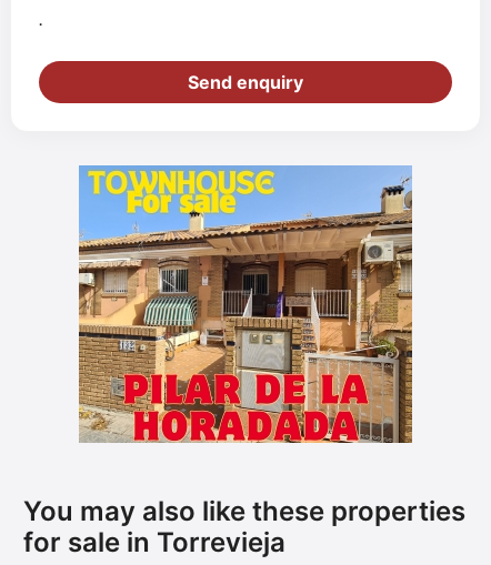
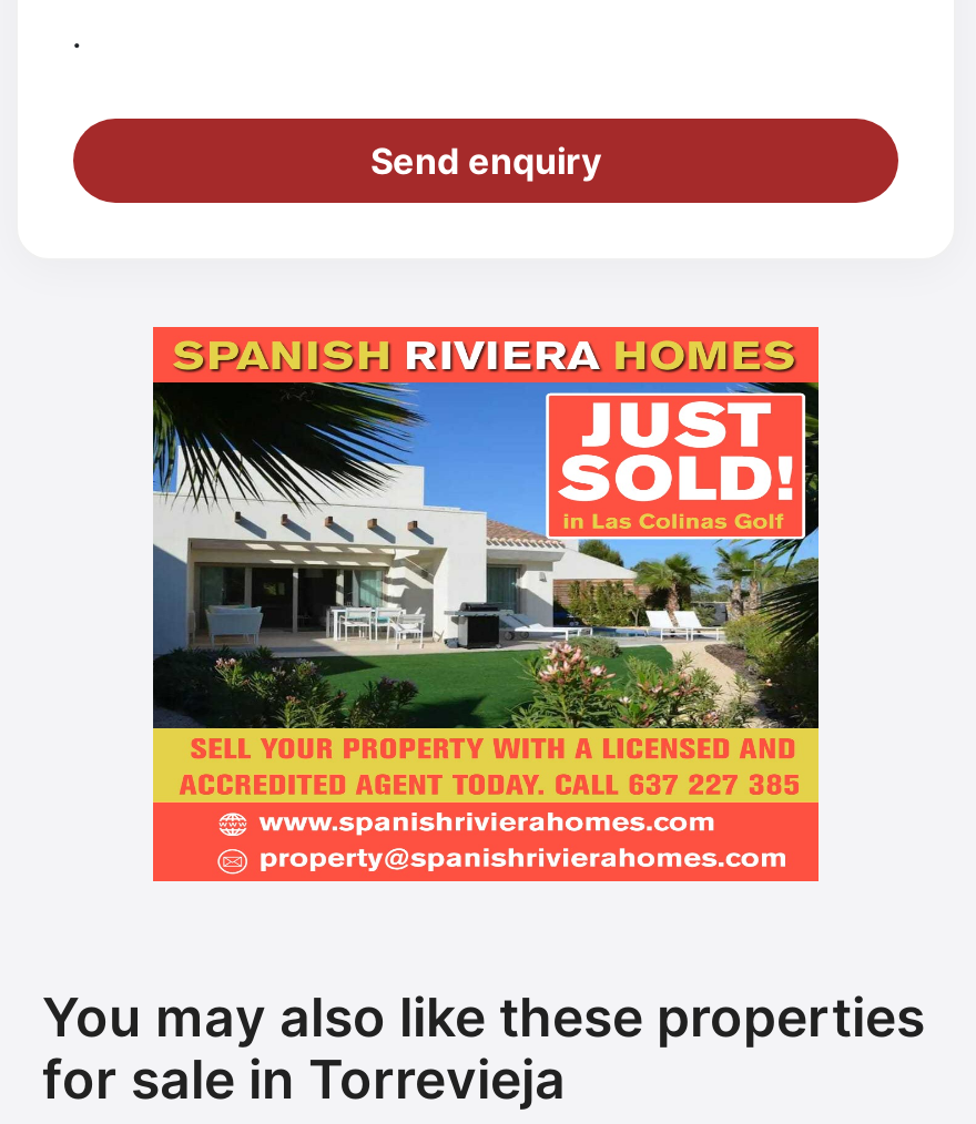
[78,164,413,444] [image] -> [151,325,821,883] [image]

